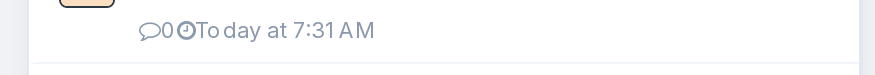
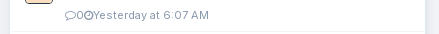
[195,16,375,44] Today at 7:31 AM -> [93,8,209,22] Yesterday at 6:07 AM

